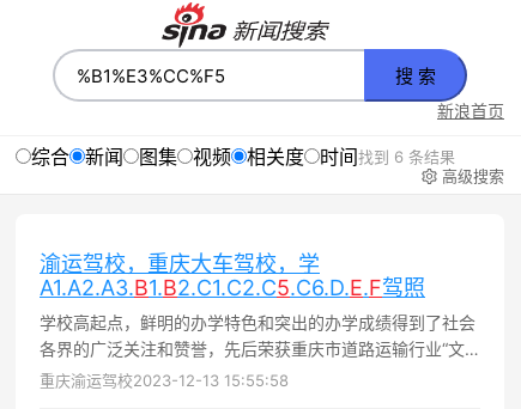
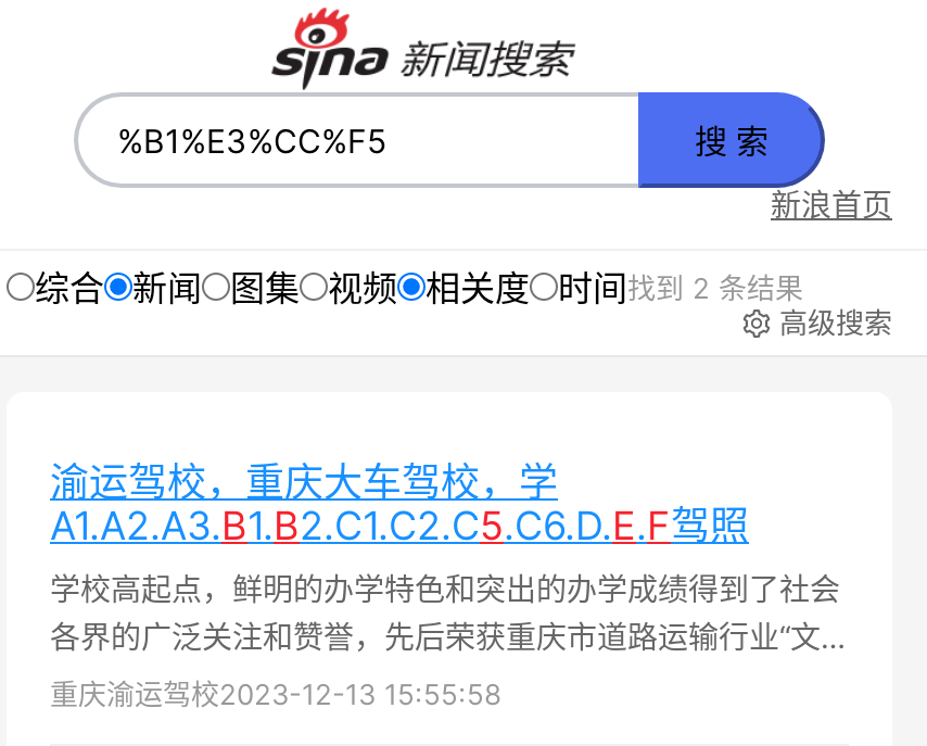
[320,145,455,169] 时间找到 6 条结果 -> [558,266,803,309] 时间找到 2 条结果

